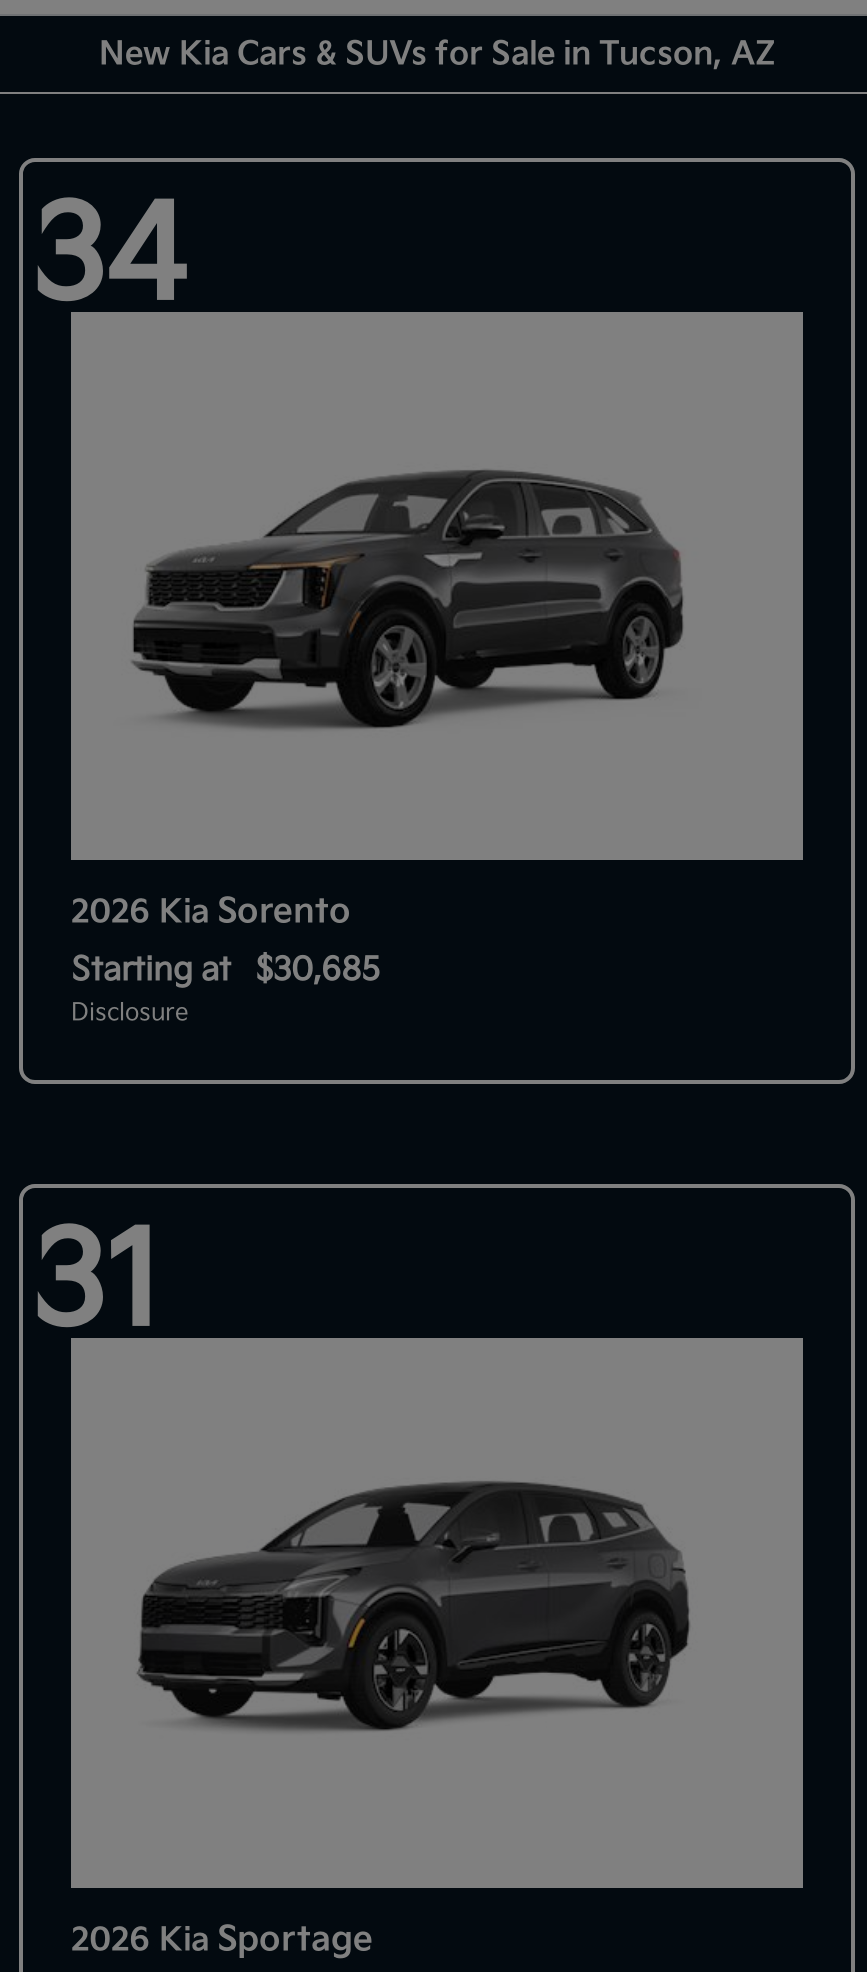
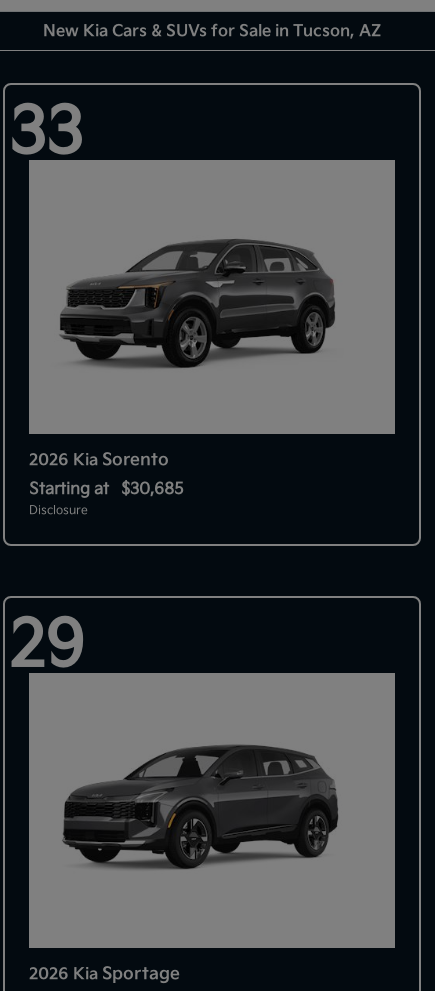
[31,181,187,335] 34 -> [9,95,83,172] 33
[31,1208,161,1362] 31 -> [9,608,84,685] 29

